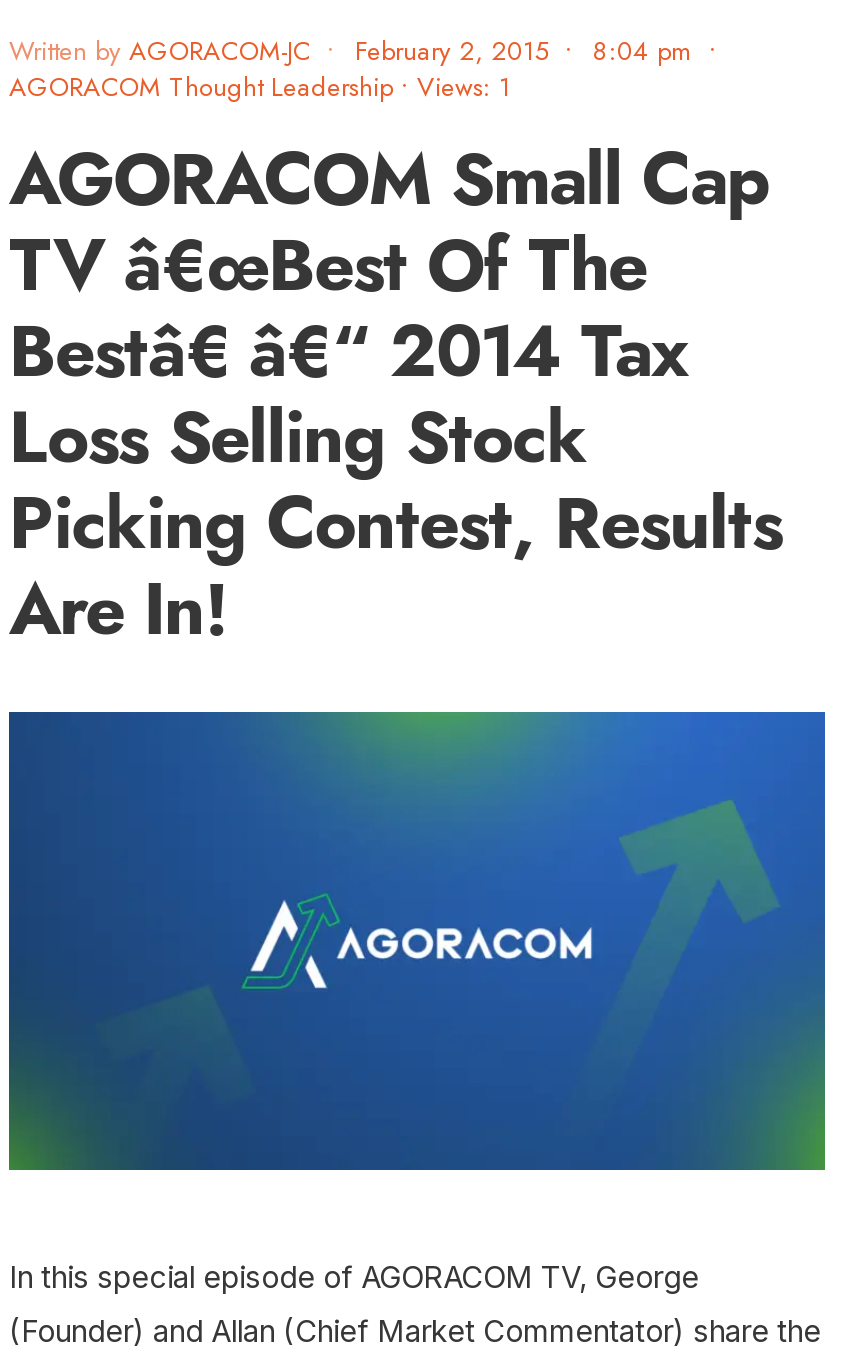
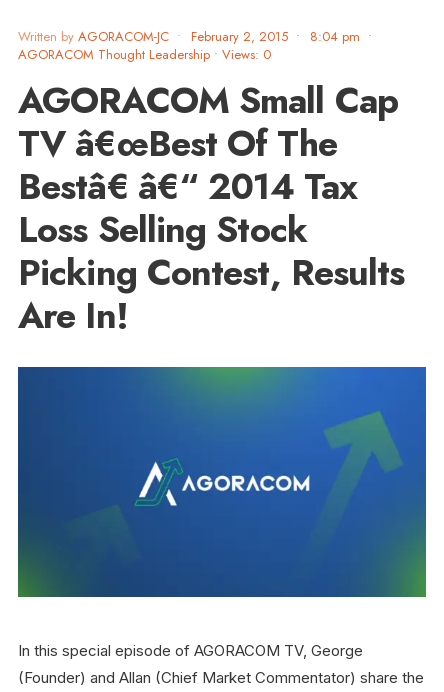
[9,68,511,106] AGORACOM Thought Leadership • Views: 1 -> [18,45,271,64] AGORACOM Thought Leadership • Views: 0

